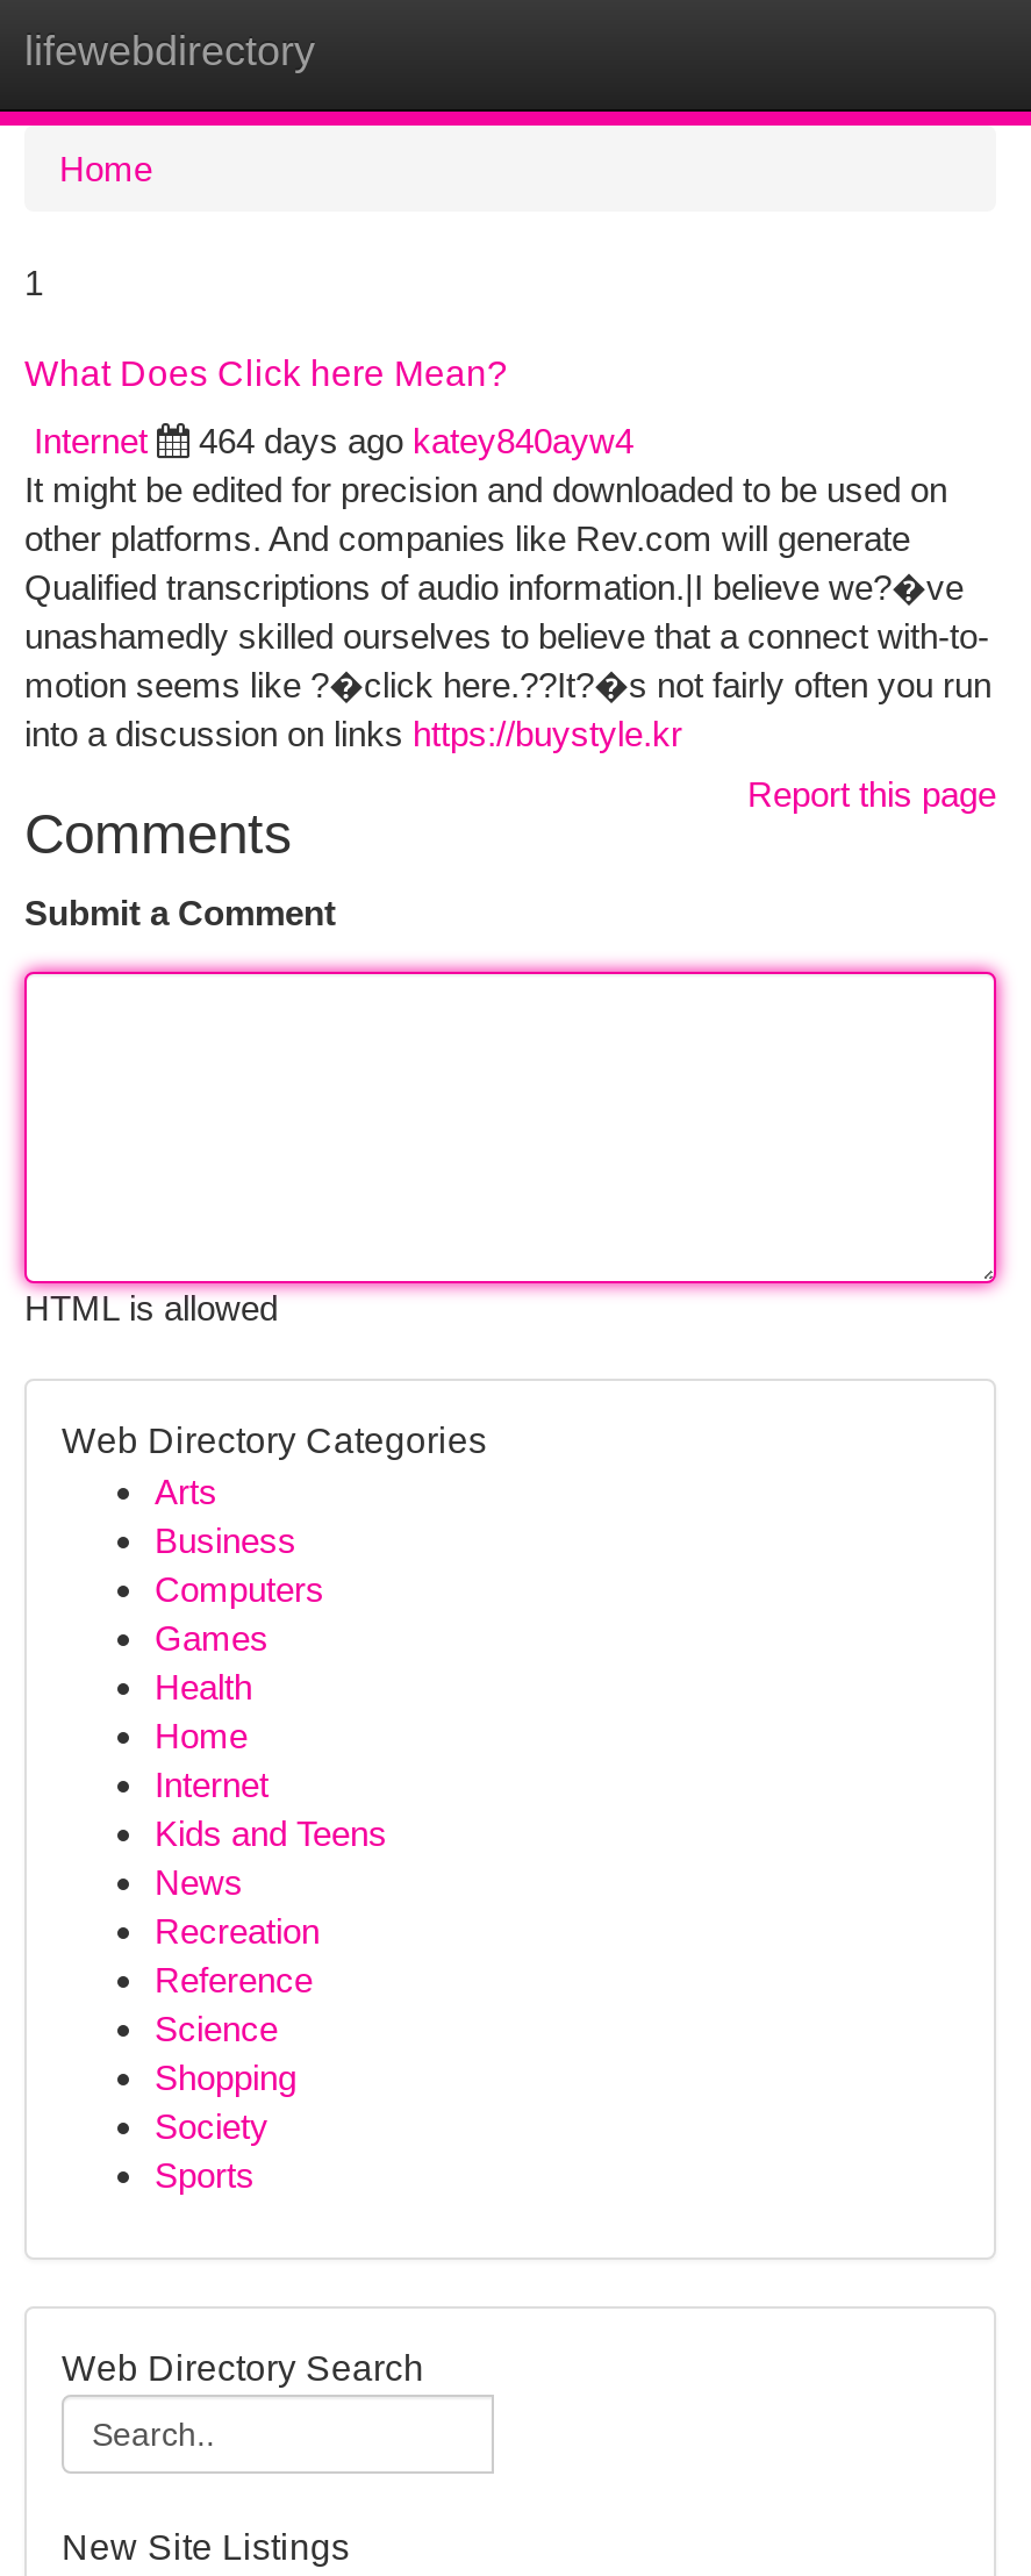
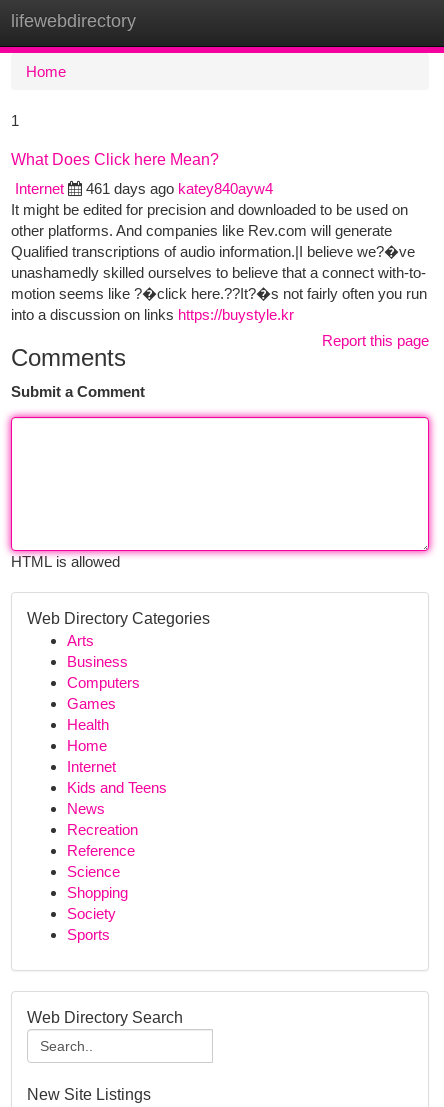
[199,421,633,460] 464 days ago katey840ayw4 -> [86,180,273,197] 461 days ago katey840ayw4

